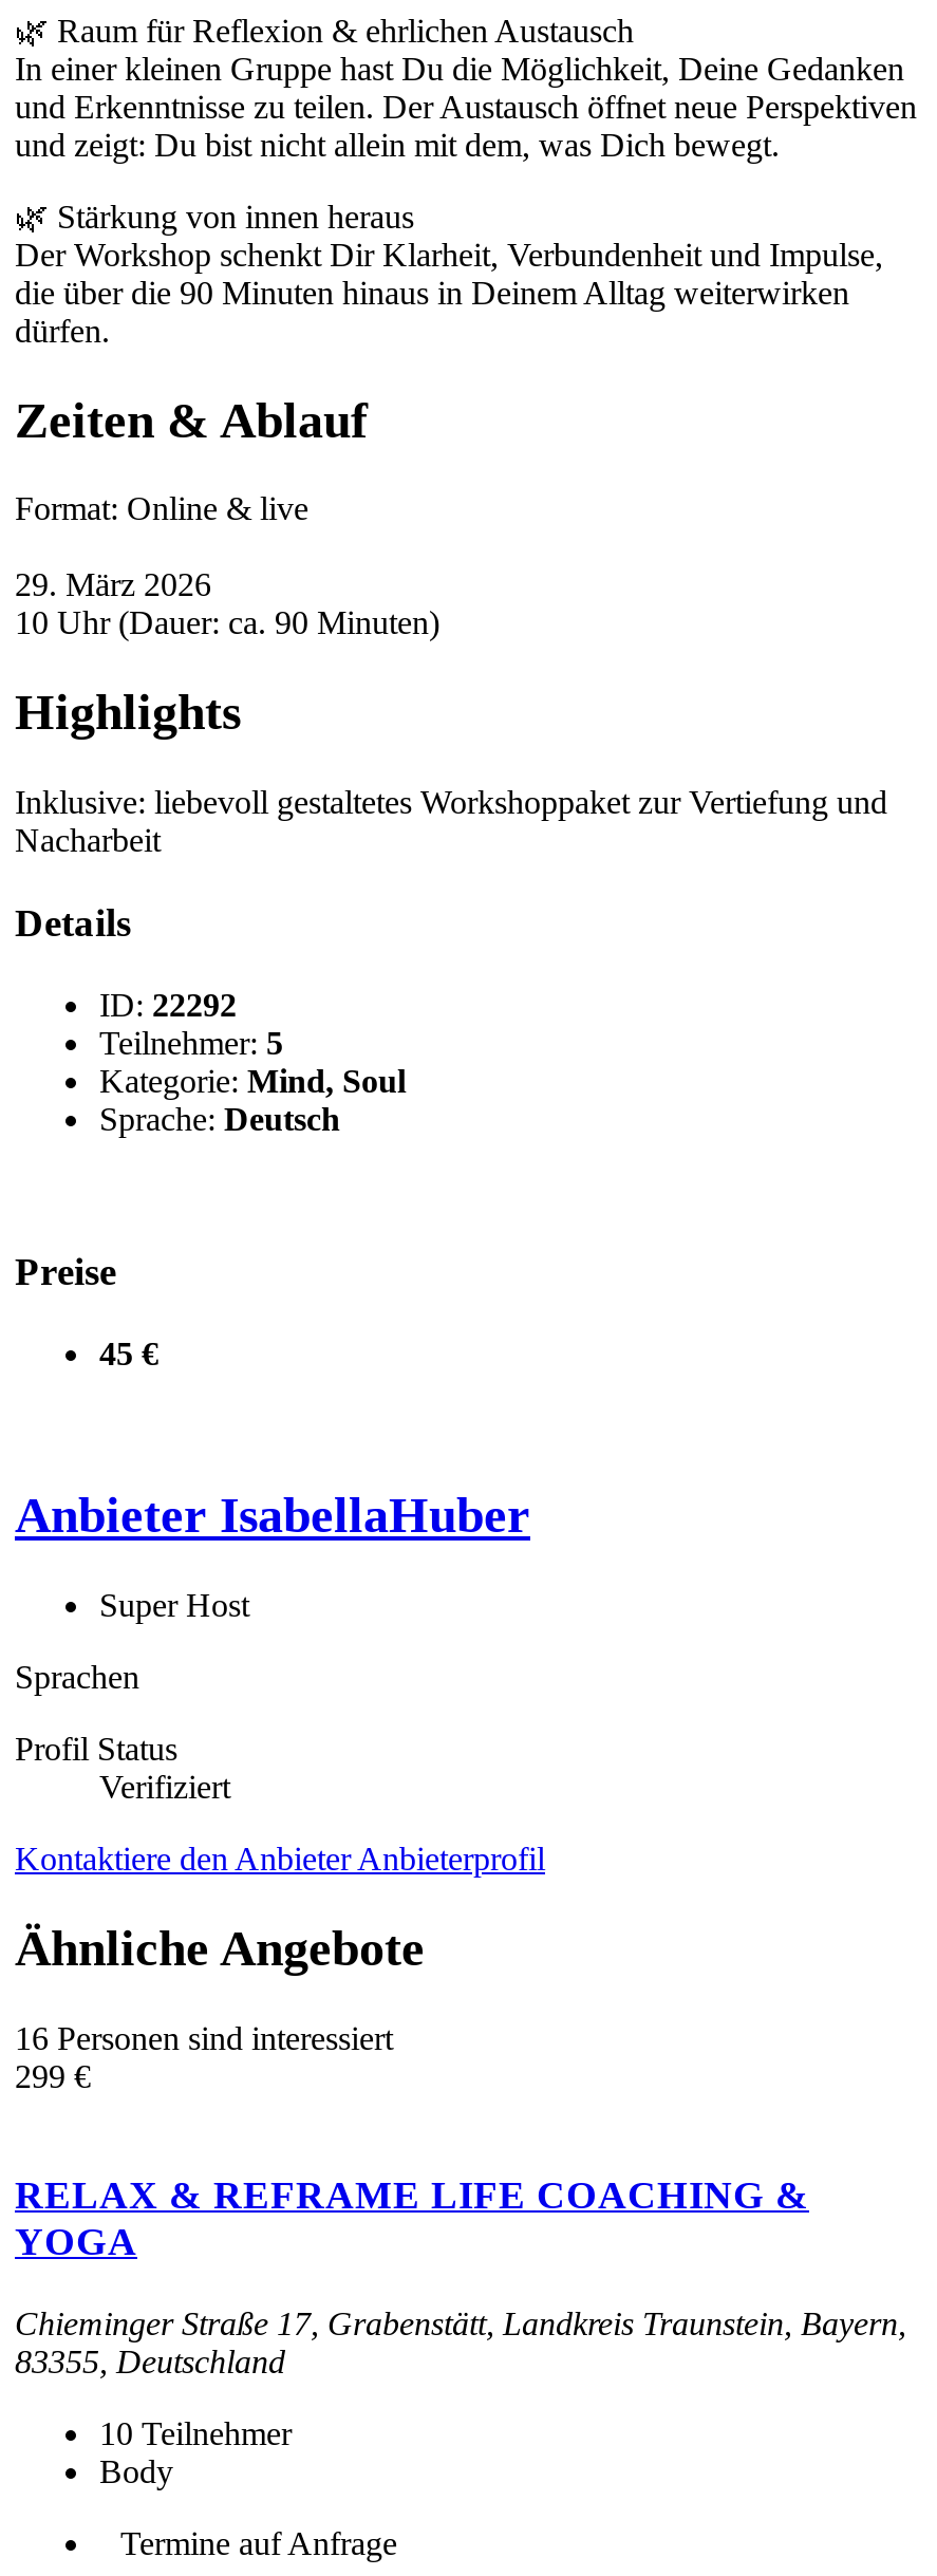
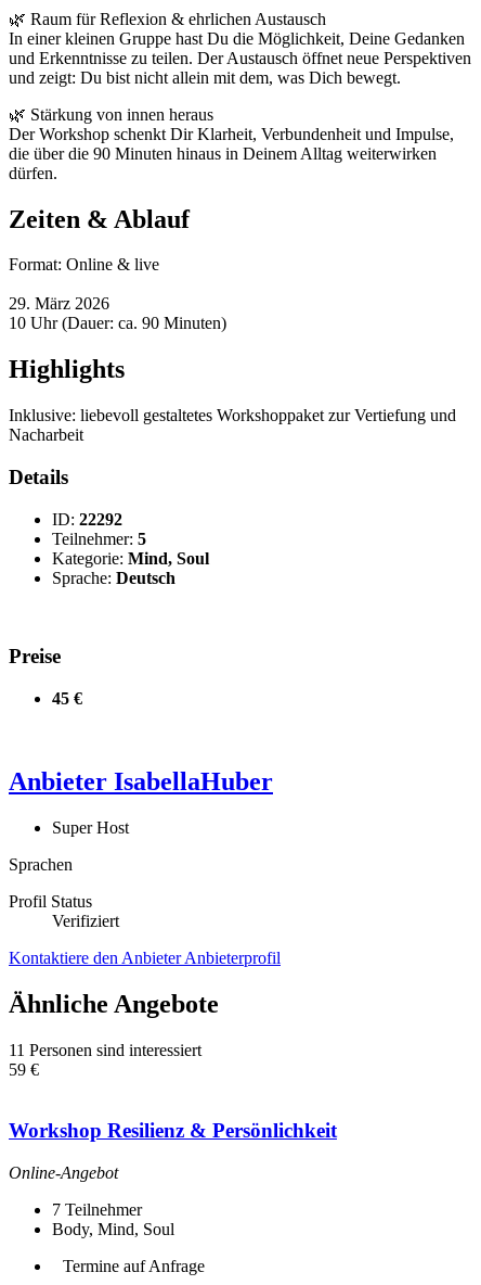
[15,2020,393,2094] 16 Personen sind interessiert | 299 € -> [9,1041,201,1079] 11 Personen sind interessiert | 59 €
[15,2173,809,2264] RELAX & REFRAME LIFE COACHING & | YOGA -> [9,1119,337,1142] Workshop Resilienz & Persönlichkeit
[15,2306,906,2380] Chieminger Straße 17, Grabenstätt, Landkreis Traunstein, Bayern, | 83355, Deutschland -> [9,1164,118,1182] Online-Angebot
[99,2416,292,2490] 10 Teilnehmer | Body -> [52,1201,174,1239] 7 Teilnehmer | Body, Mind, Soul

